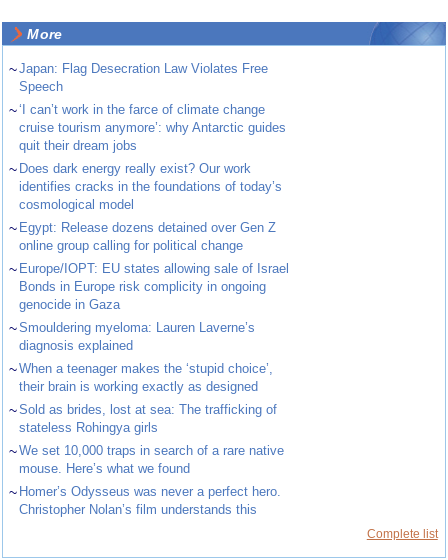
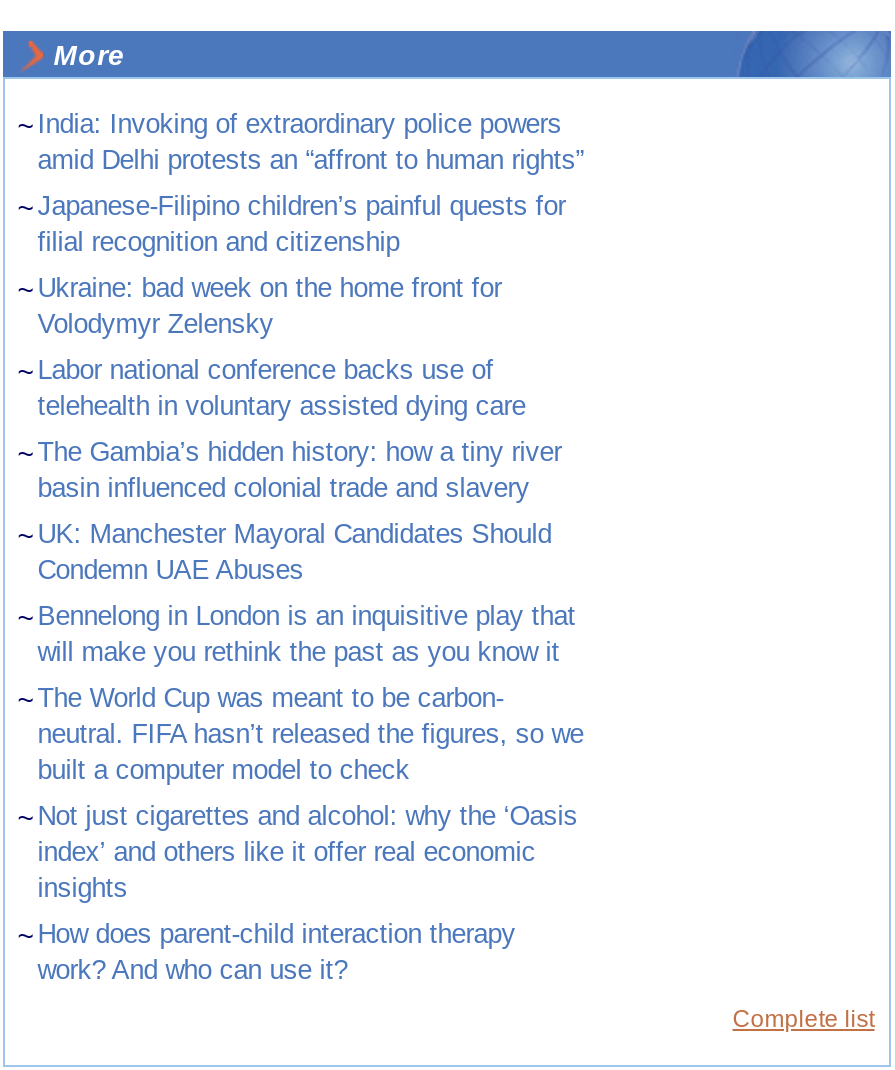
[9,61,268,94] ~ Japan: Flag Desecration Law Violates Free | Speech -> [17,110,583,176] ~ India: Invoking of extraordinary police powers | amid Delhi protests an “affront to human rights”
[9,102,286,153] ~ ‘I can’t work in the farce of climate change | cruise tourism anymore’: why Antarctic guides | quit their dream jobs -> [17,192,565,258] ~ Japanese-Filipino children’s painful quests for | filial recognition and citizenship
[9,161,282,212] ~ Does dark energy really exist? Our work | identifies cracks in the foundations of today’s | cosmological model -> [17,274,501,340] ~ Ukraine: bad week on the home front for | Volodymyr Zelensky
[9,220,276,253] ~ Egypt: Release dozens detained over Gen Z | online group calling for political change -> [17,356,525,422] ~ Labor national conference backs use of | telehealth in voluntary assisted dying care
[9,261,289,312] ~ Europe/IOPT: EU states allowing sale of Israel | Bonds in Europe risk complicity in ongoing | genocide in Gaza -> [17,438,561,504] ~ The Gambia’s hidden history: how a tiny river | basin influenced colonial trade and slavery
[9,320,255,353] ~ Smouldering myeloma: Lauren Laverne’s | diagnosis explained -> [17,520,551,586] ~ UK: Manchester Mayoral Candidates Should | Condemn UAE Abuses
[9,361,273,394] ~ When a teenager makes the ‘stupid choice’, | their brain is working exactly as designed -> [17,602,575,668] ~ Bennelong in London is an inquisitive play that | will make you rethink the past as you know it
[9,402,277,435] ~ Sold as brides, lost at sea: The trafficking of | stateless Rohingya girls -> [17,684,583,786] ~ The World Cup was meant to be carbon- | neutral. FIFA hasn’t released the figures, so we | built a computer model to check
[9,443,284,476] ~ We set 10,000 traps in search of a rare native | mouse. Here’s what we found -> [17,802,577,904] ~ Not just cigarettes and alcohol: why the ‘Oasis | index’ and others like it offer real economic | insights
[9,484,281,517] ~ Homer’s Odysseus was never a perfect hero. | Christopher Nolan’s film understands this -> [17,920,515,986] ~ How does parent-child interaction therapy | work? And who can use it?

